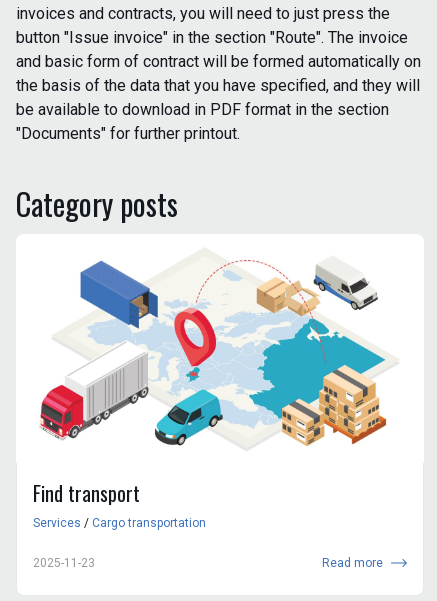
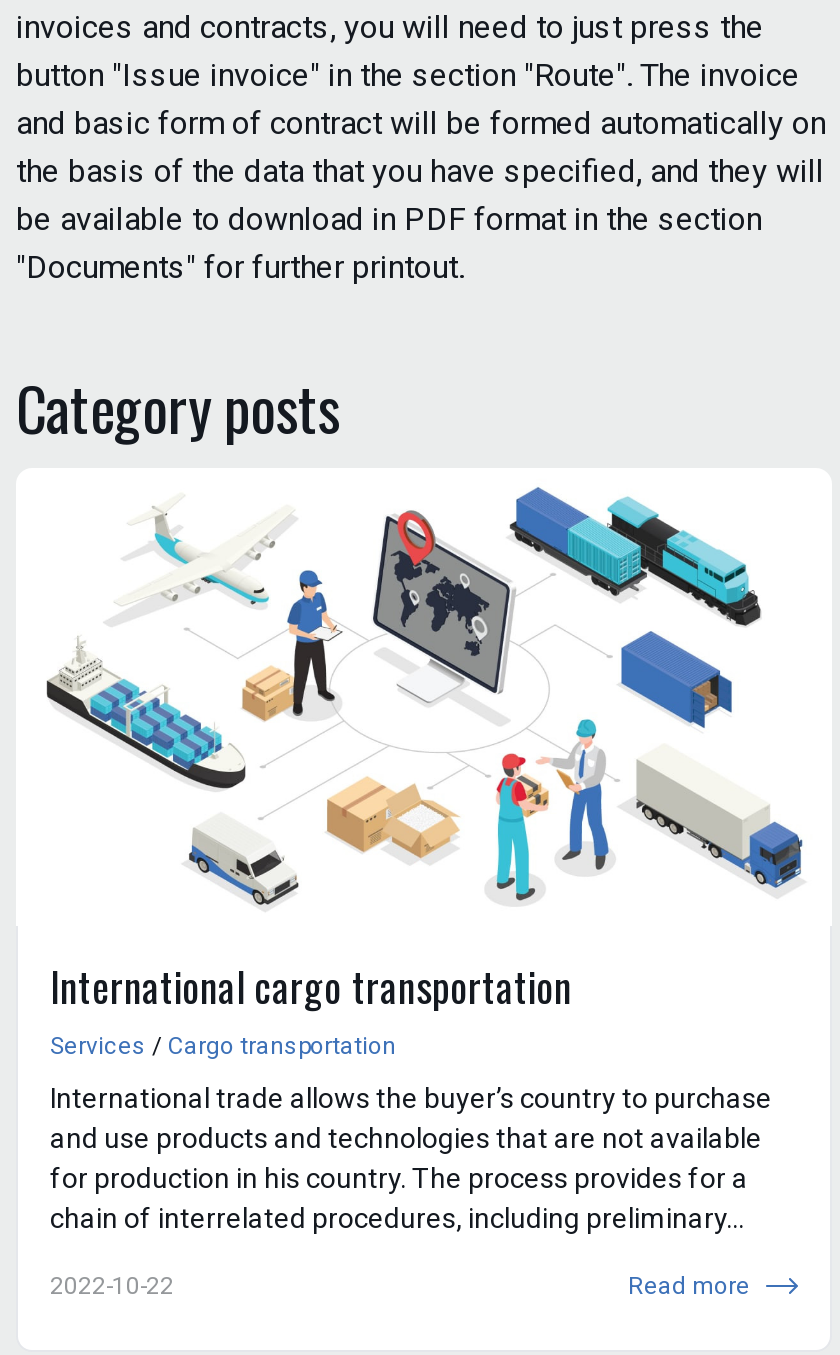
[31,244,409,508] [image] | Find transport -> [44,486,804,1016] [image] | International cargo transportation
[33,556,95,570] 2025-11-23 -> [50,1082,772,1300] International trade allows the buyer’s country to purchase | and use products and technologies that are not available | for production in his country. The process provides for a | chain of interrelated procedures, including preliminary... | 2022-10-22

